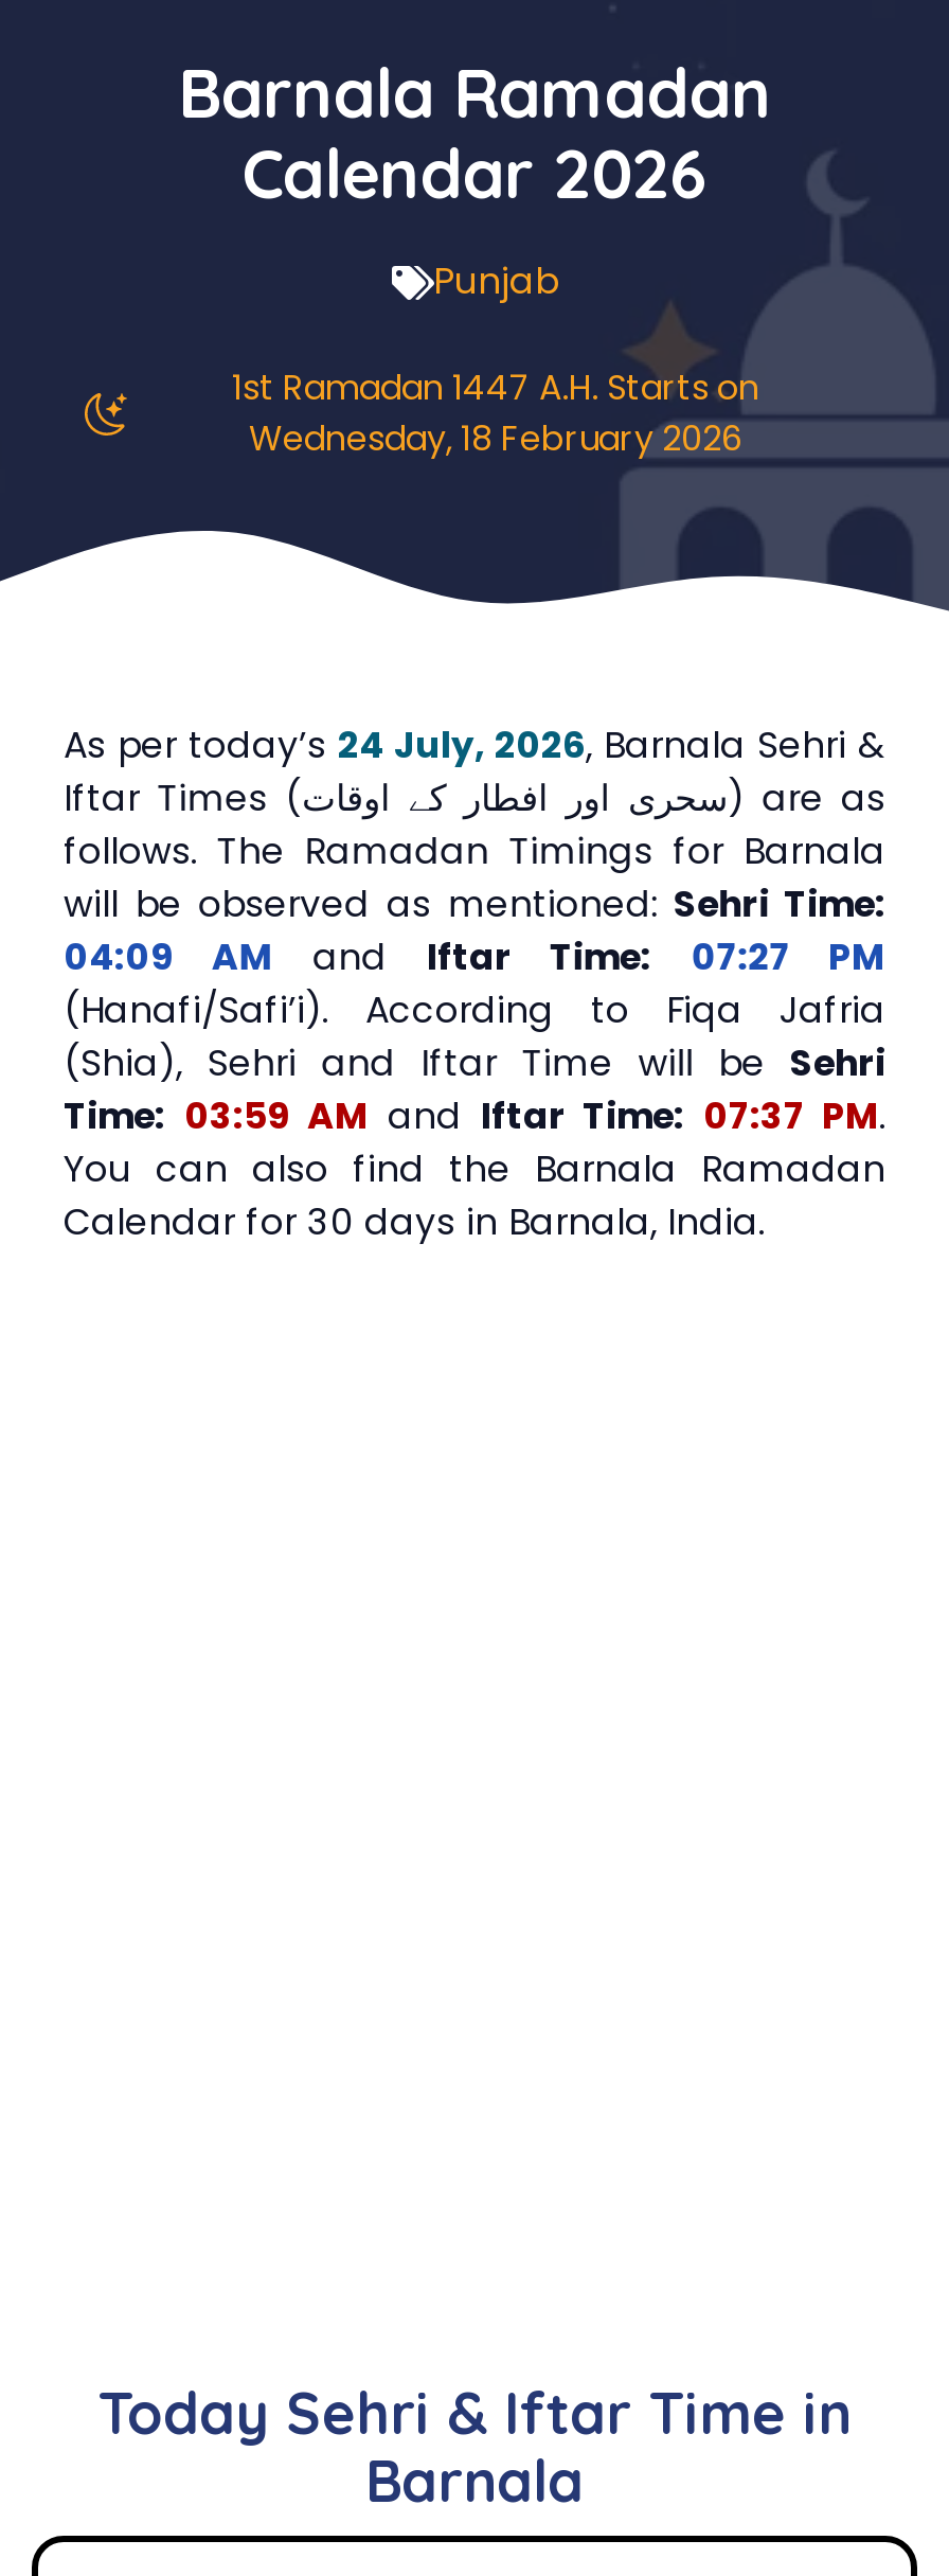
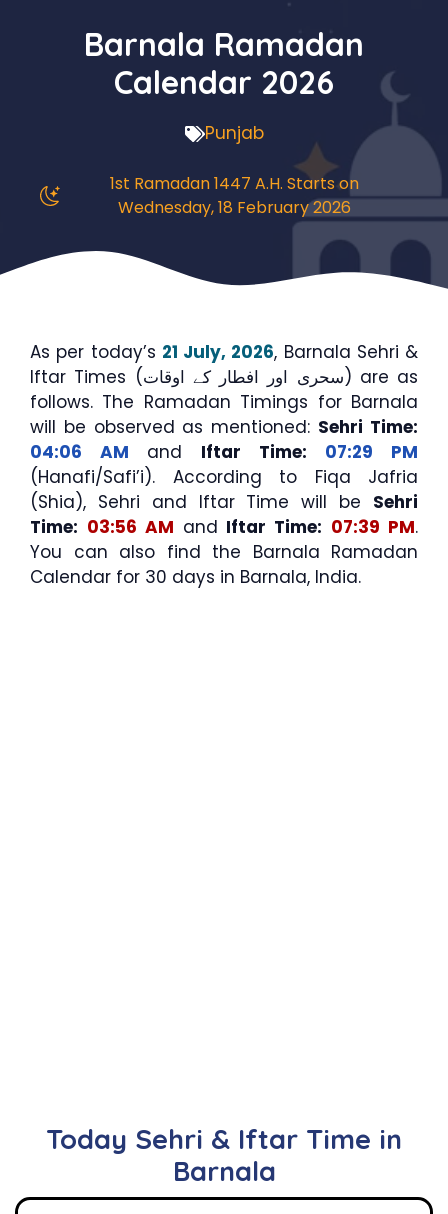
[64,718,885,769] As per today’s 24 July, 2026, Barnala Sehri & -> [30,339,418,363] As per today’s 21 July, 2026, Barnala Sehri &
[64,930,651,981] 04:09 AM and Iftar Time: -> [30,439,307,463] 04:06 AM and Iftar Time:
[691,930,885,981] 07:27 PM -> [325,439,418,463] 07:29 PM
[64,1089,885,1140] Time: 03:59 AM and Iftar Time: 07:37 PM. -> [30,514,418,538] Time: 03:56 AM and Iftar Time: 07:39 PM.

